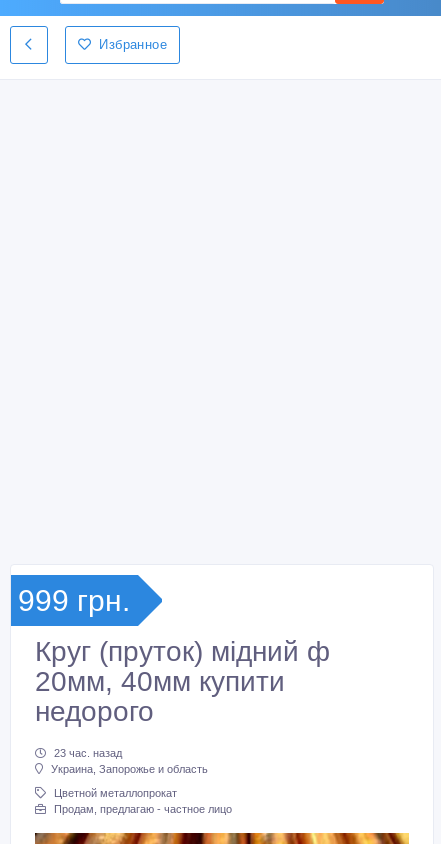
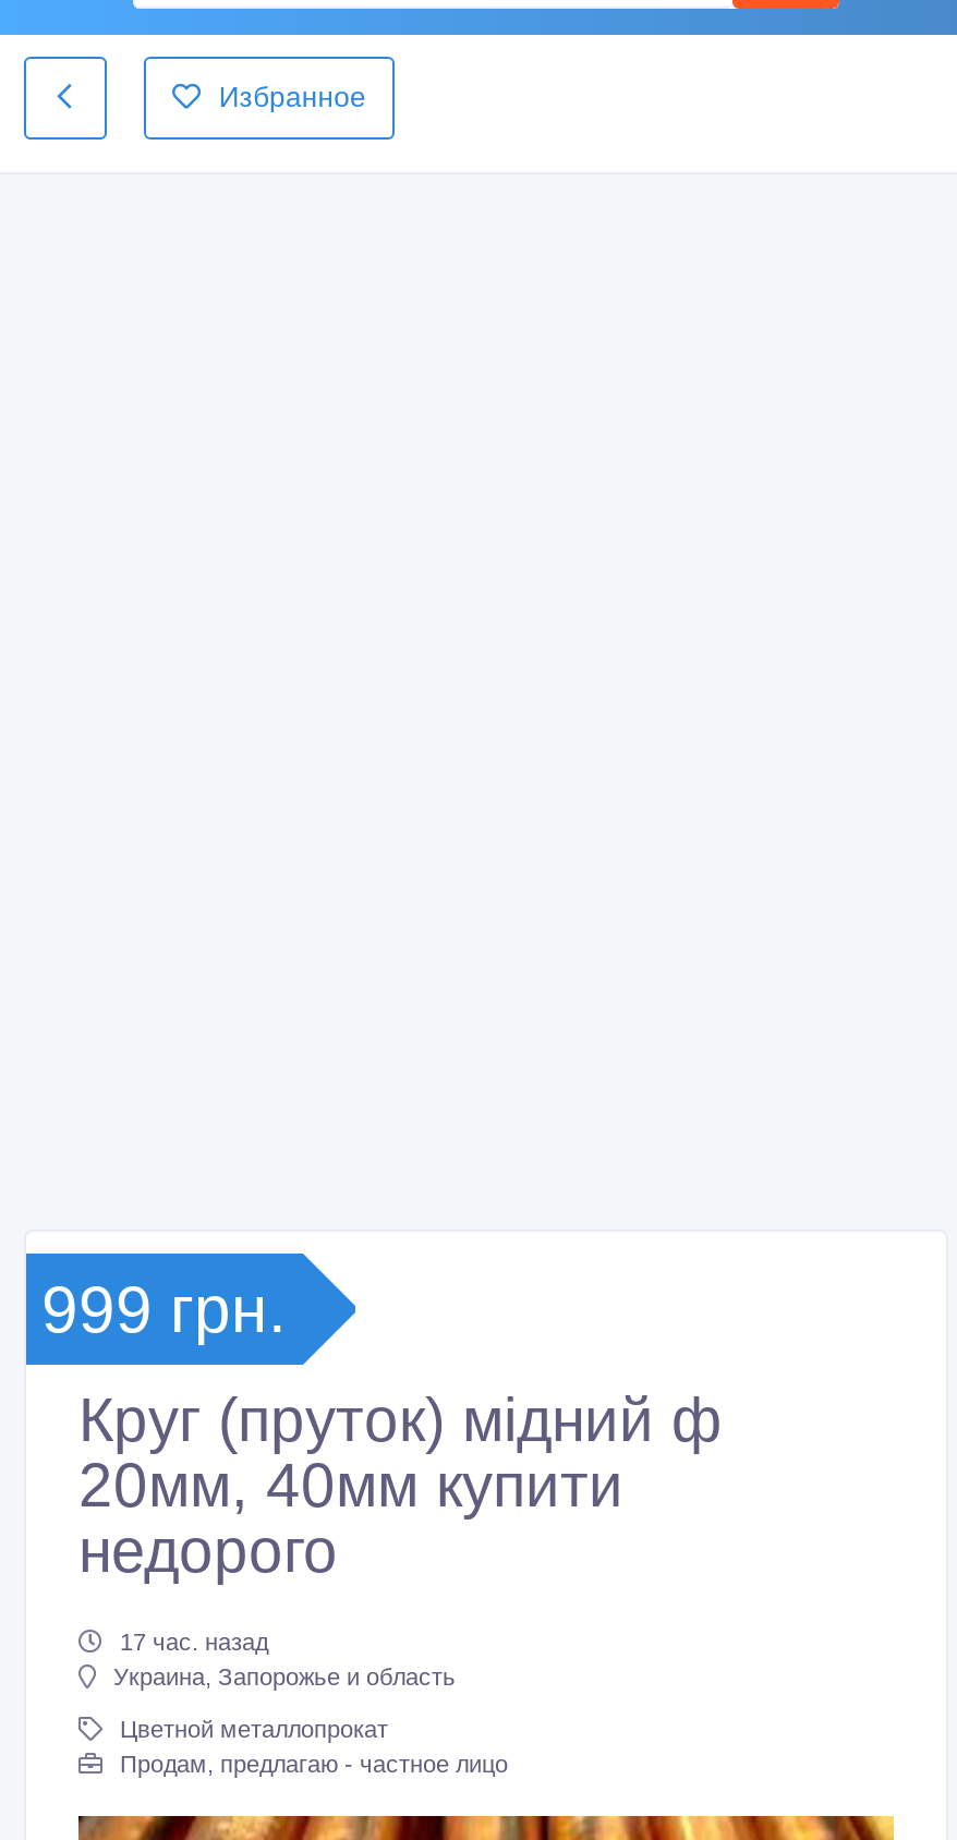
[54,747,122,759] 23 час. назад -> [120,1630,268,1656] 17 час. назад

